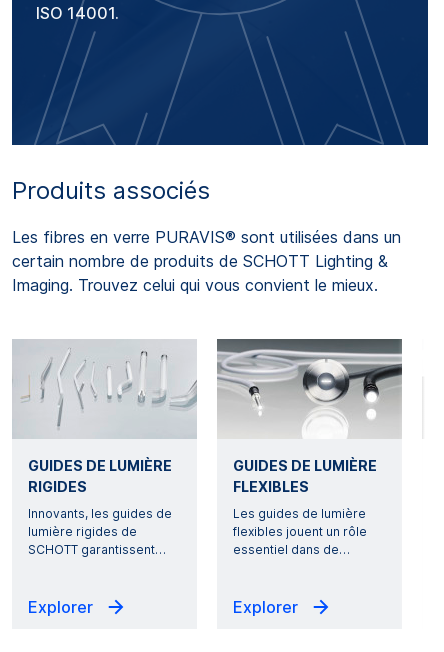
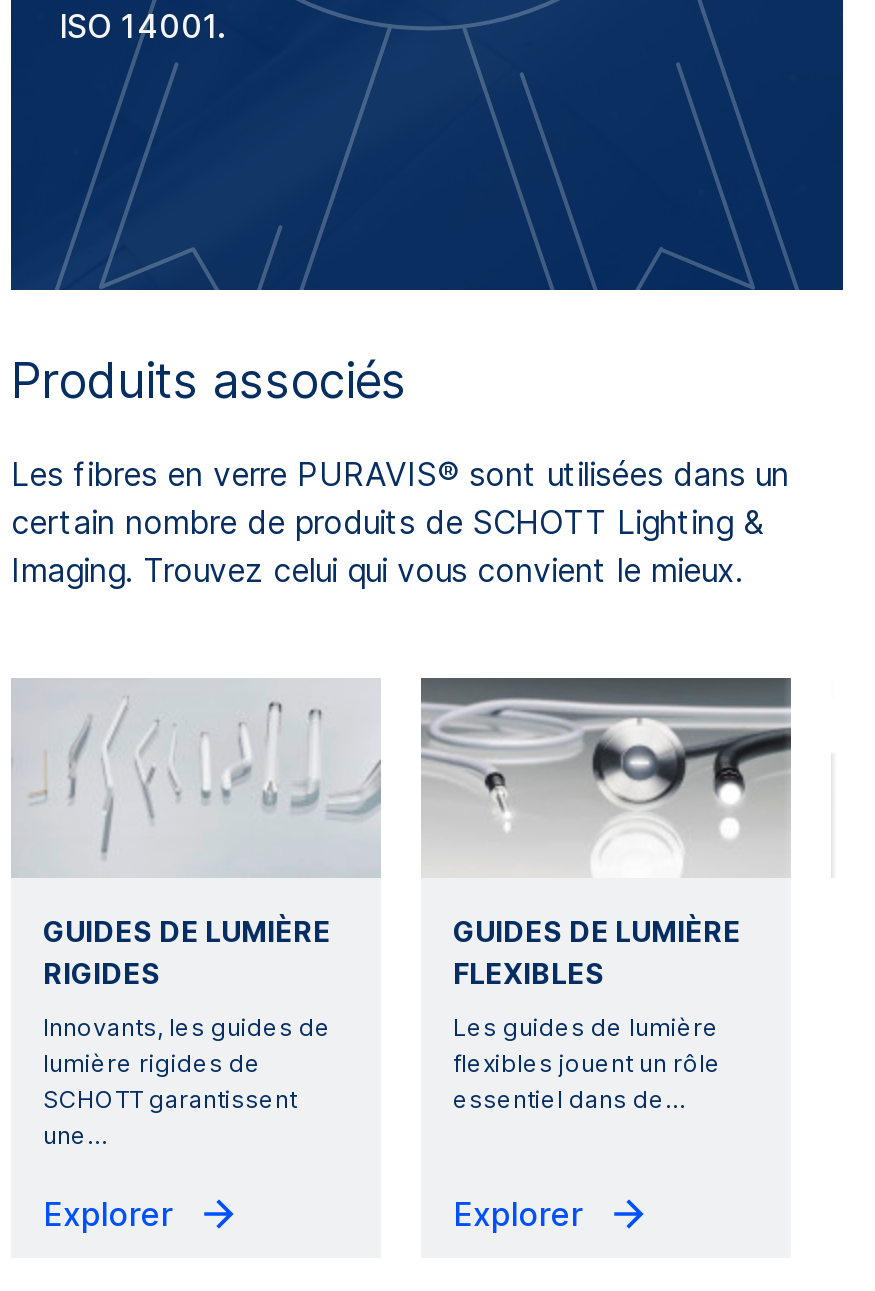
[28,542,166,557] SCHOTT garantissent … -> [43,1085,297,1151] SCHOTT garantissent | une …

